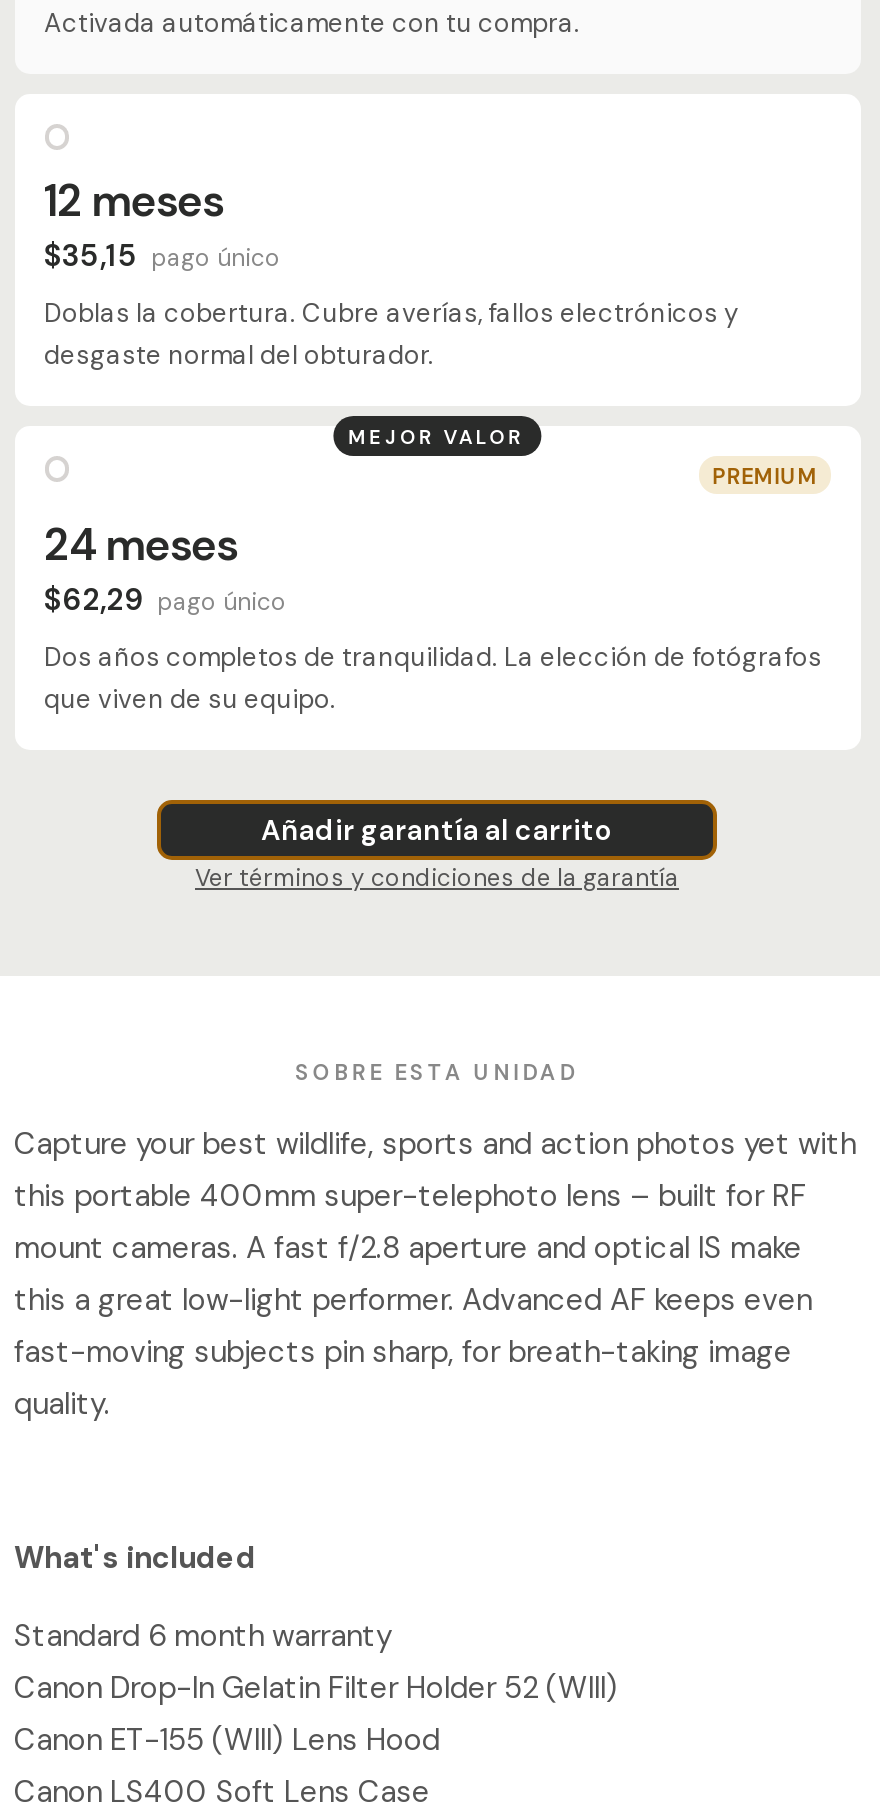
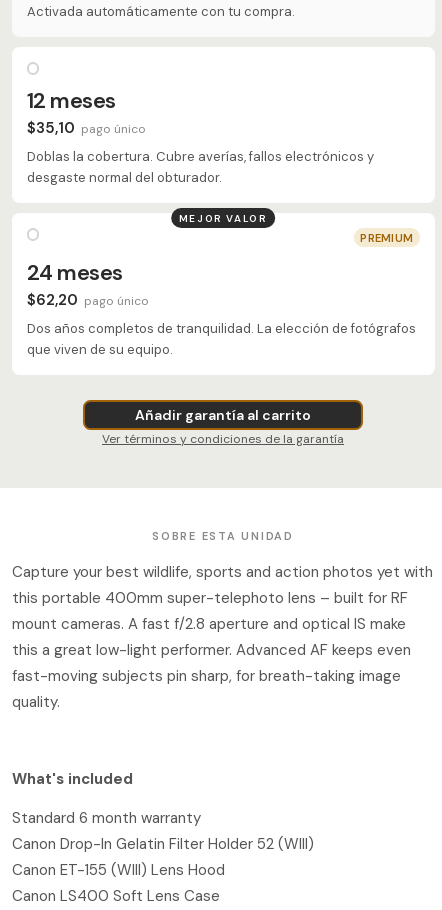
[44,236,281,276] $35,15 pago único -> [26,118,146,138] $35,10 pago único
[44,580,287,620] $62,29 pago único -> [26,290,149,310] $62,20 pago único

